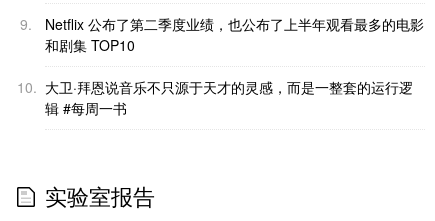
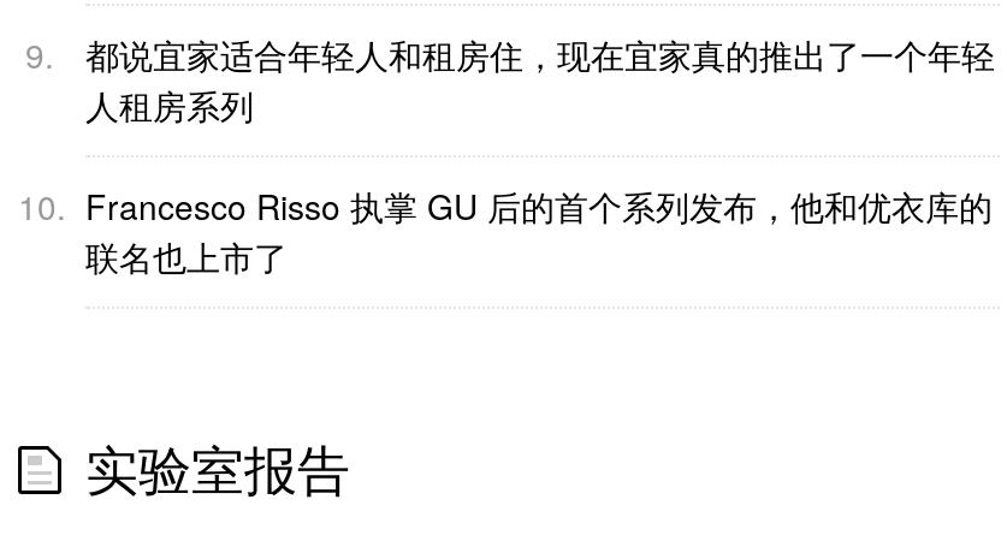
[45,14,424,55] Netflix 公布了第二季度业绩，也公布了上半年观看最多的电影 | 和剧集 TOP10 -> [85,30,995,129] 都说宜家适合年轻人和租房住，现在宜家真的推出了一个年轻 | 人租房系列
[17,77,413,118] 10. 大卫·拜恩说音乐不只源于天才的灵感，而是一整套的运行逻 | 辑 #每周一书 -> [18,182,993,280] 10. Francesco Risso 执掌 GU 后的首个系列发布，他和优衣库的 | 联名也上市了

